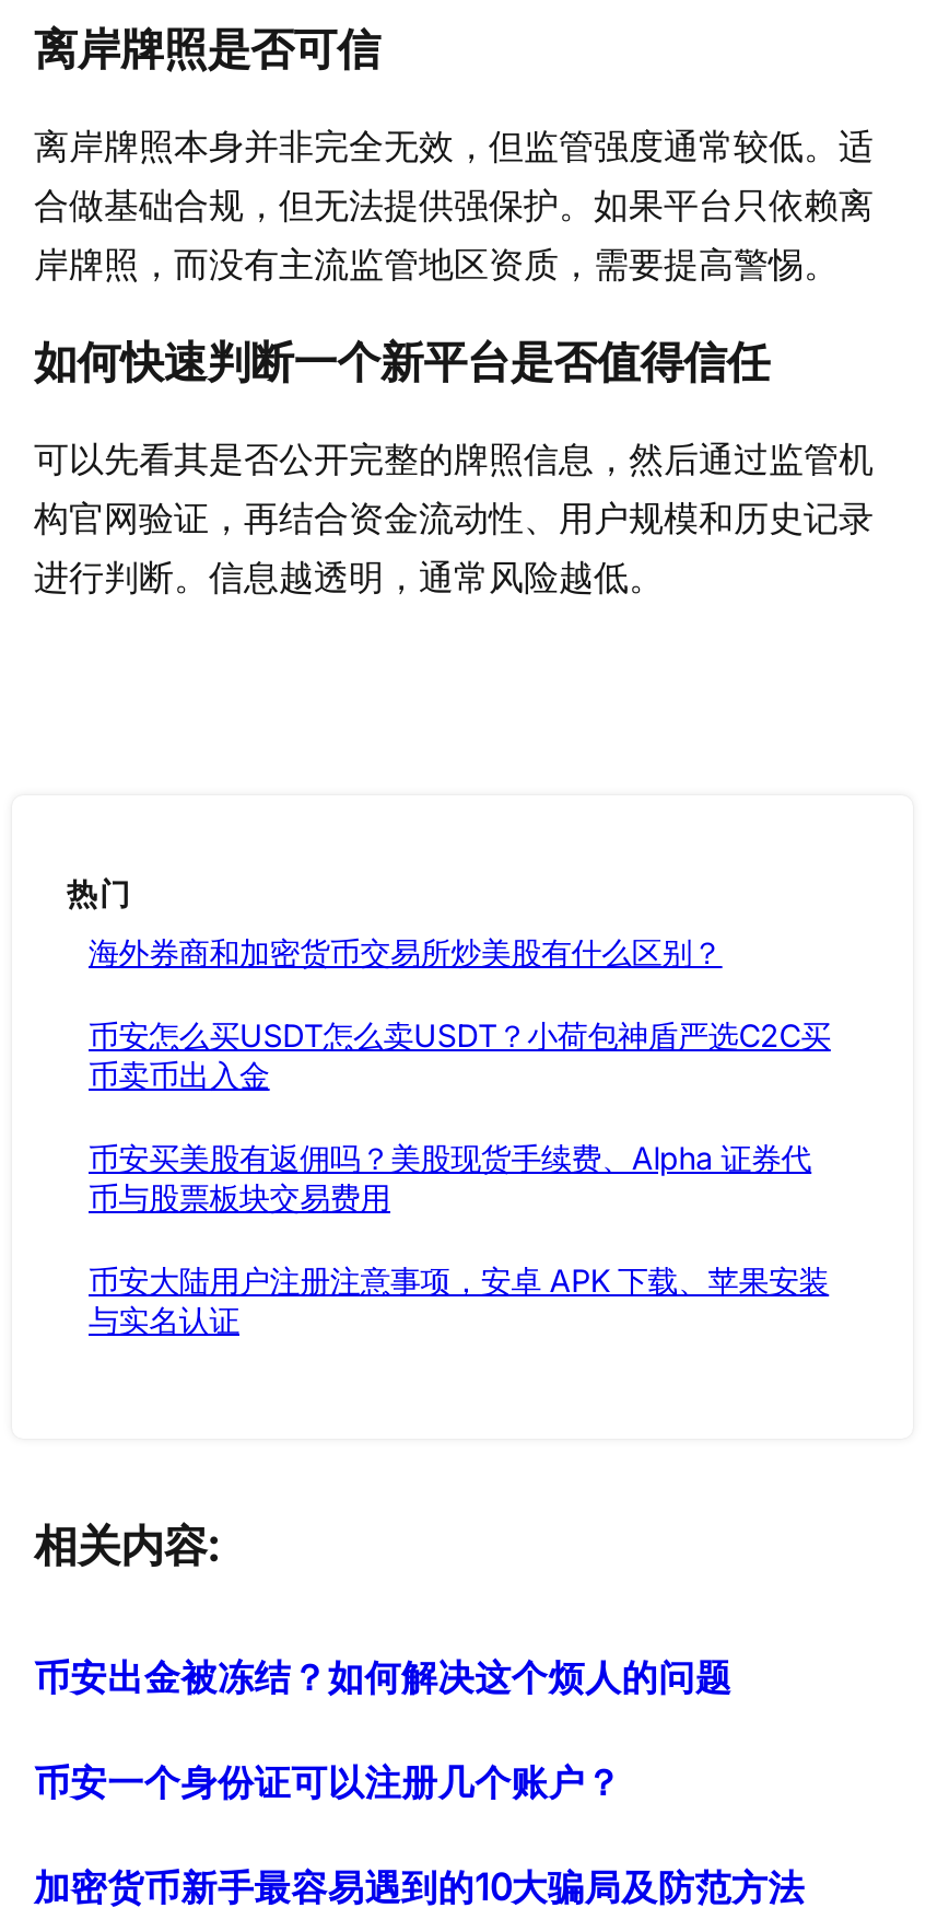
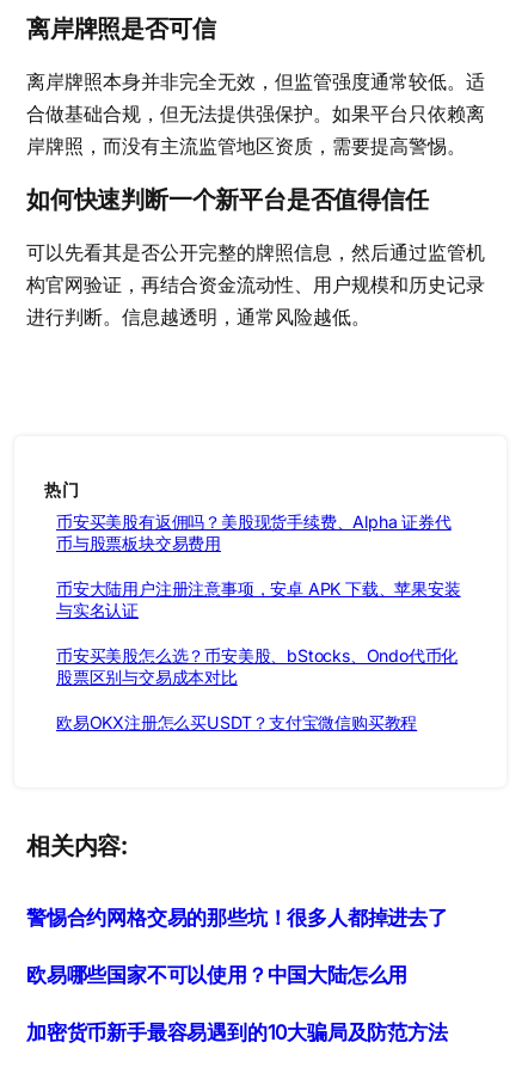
[89,933,831,1093] 海外券商和加密货币交易所炒美股有什么区别？ | 币安怎么买USDT怎么卖USDT？小荷包神盾严选C2C买 | 币卖币出入金 -> none
moved [89,1139,829,1338] -> [56,512,461,620]: 币安买美股有返佣吗？美股现货手续费、Alpha 证券代 | 币与股票板块交易费用 | 币安大陆用户注册注意事项，安卓 APK 下载、苹果安装 | 与实名认证
none -> [56,645,458,733] 币安买美股怎么选？币安美股、bStocks、Ondo代币化 | 股票区别与交易成本对比 | 欧易OKX注册怎么买USDT？支付宝微信购买教程
[34,1655,732,1699] 币安出金被冻结？如何解决这个烦人的问题 -> [26,905,448,929] 警惕合约网格交易的那些坑！很多人都掉进去了
[34,1760,622,1804] 币安一个身份证可以注册几个账户？ -> [26,963,408,987] 欧易哪些国家不可以使用？中国大陆怎么用

